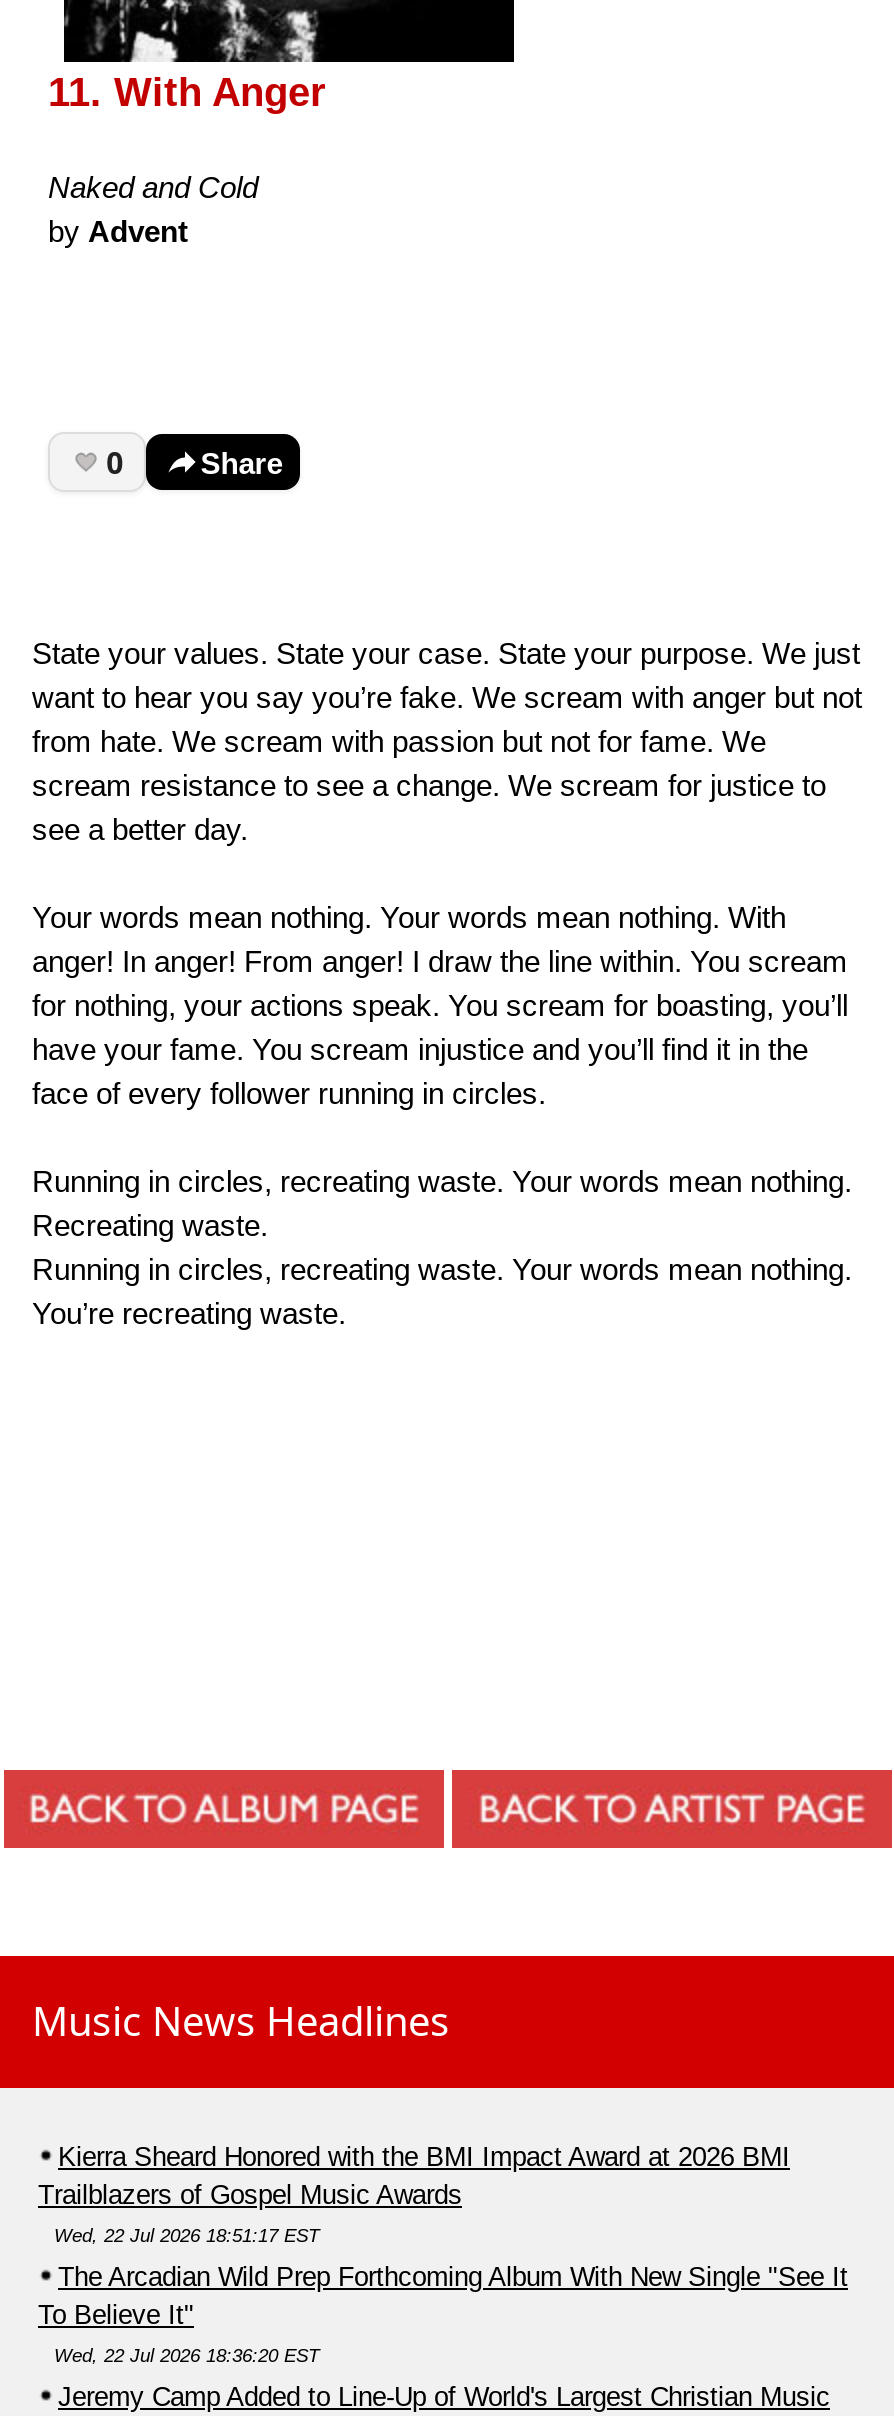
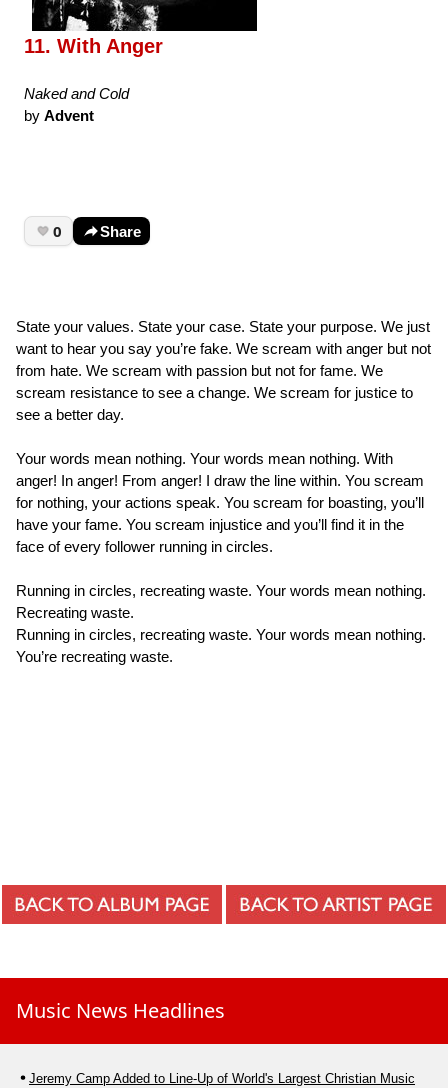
[38,2141,848,2365] Kierra Sheard Honored with the BMI Impact Award at 2026 BMI | Trailblazers of Gospel Music Awards | Wed, 22 Jul 2026 18:51:17 EST | The Arcadian Wild Prep Forthcoming Album With New Single "See It | To Believe It" | Wed, 22 Jul 2026 18:36:20 EST -> none

